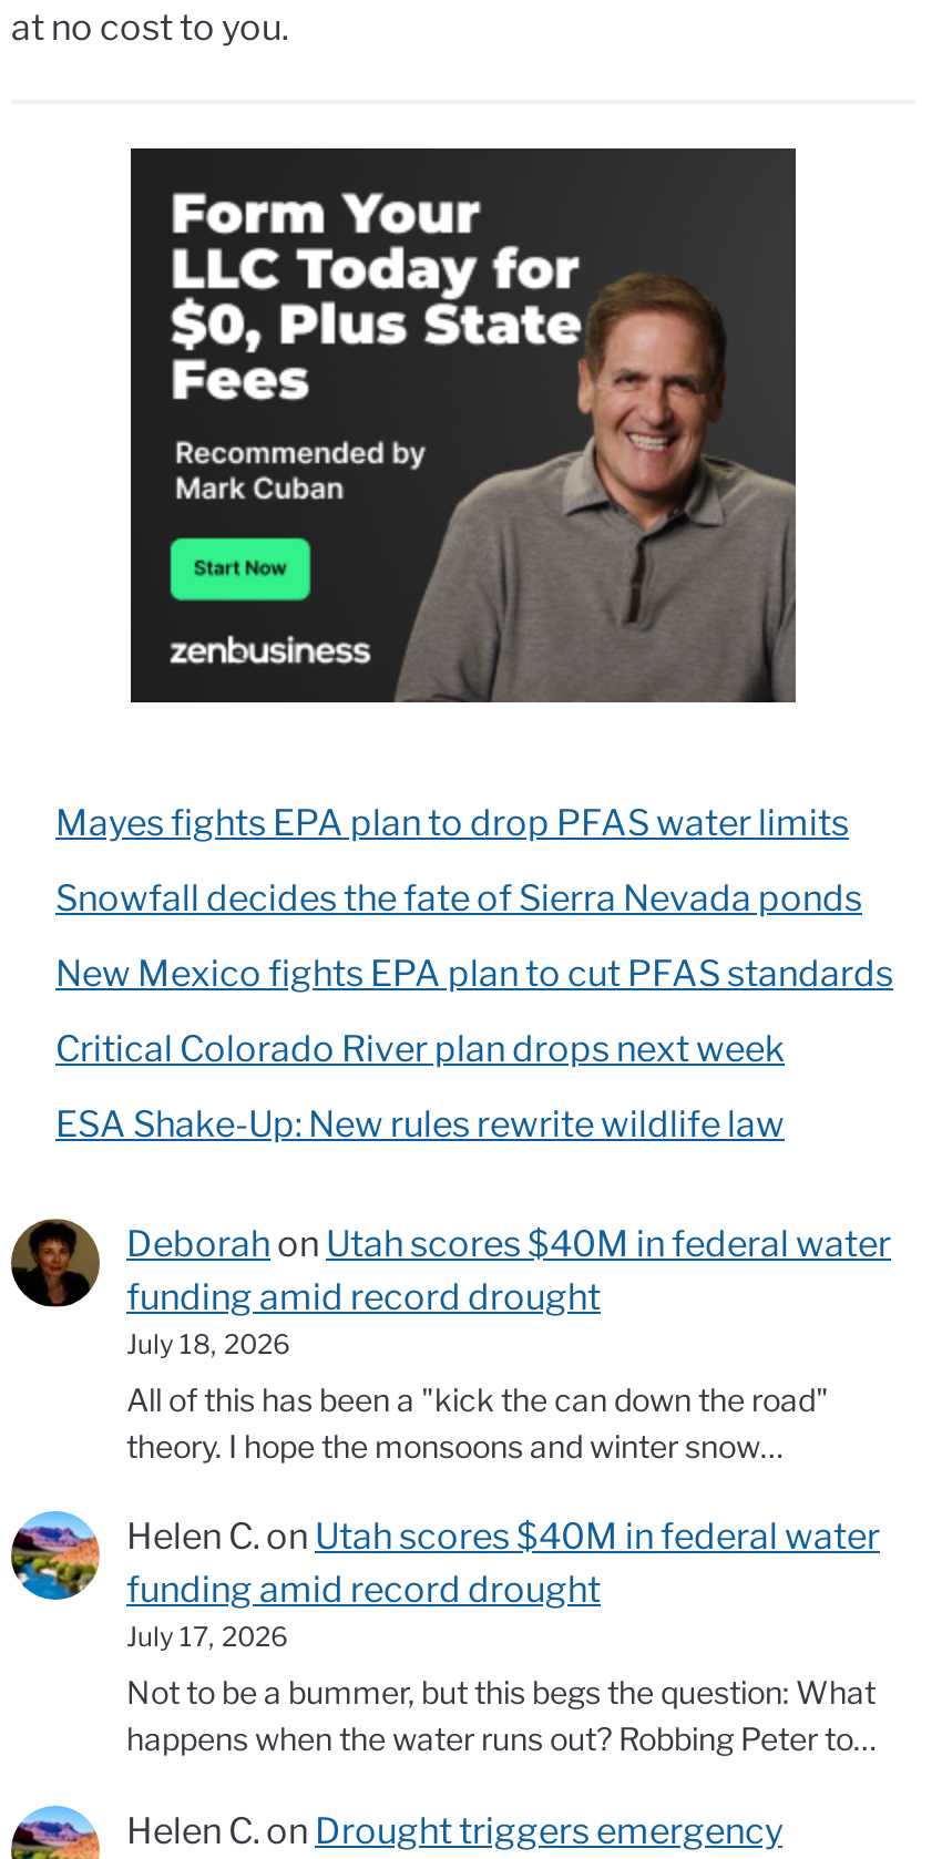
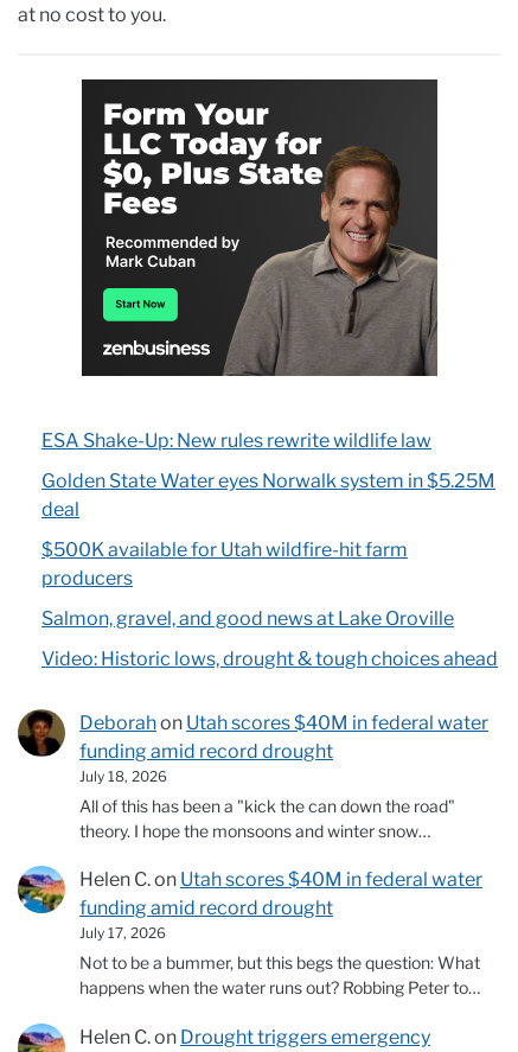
[55,802,893,1070] Mayes fights EPA plan to drop PFAS water limits | Snowfall decides the fate of Sierra Nevada ponds | New Mexico fights EPA plan to cut PFAS standards | Critical Colorado River plan drops next week -> none
moved [55,1103,785,1145] -> [41,429,431,452]: ESA Shake-Up: New rules rewrite wildlife law
none -> [41,469,498,670] Golden State Water eyes Norwalk system in $5.25M | deal | $500K available for Utah wildfire-hit farm | producers | Salmon, gravel, and good news at Lake Oroville | Video: Historic lows, drought & tough choices ahead

